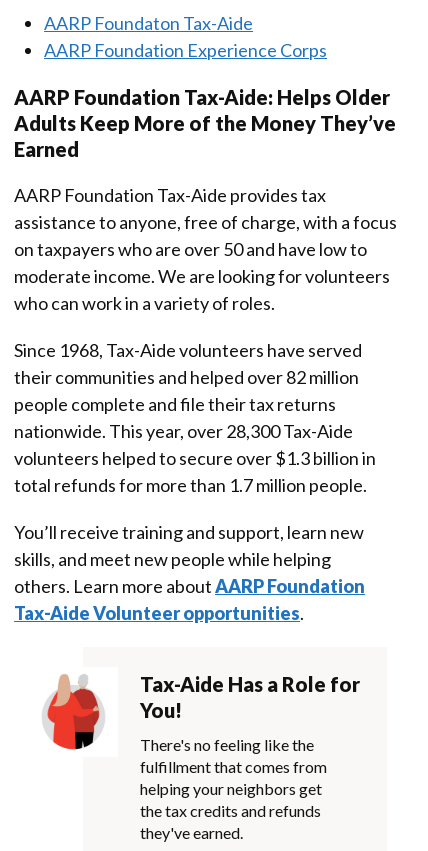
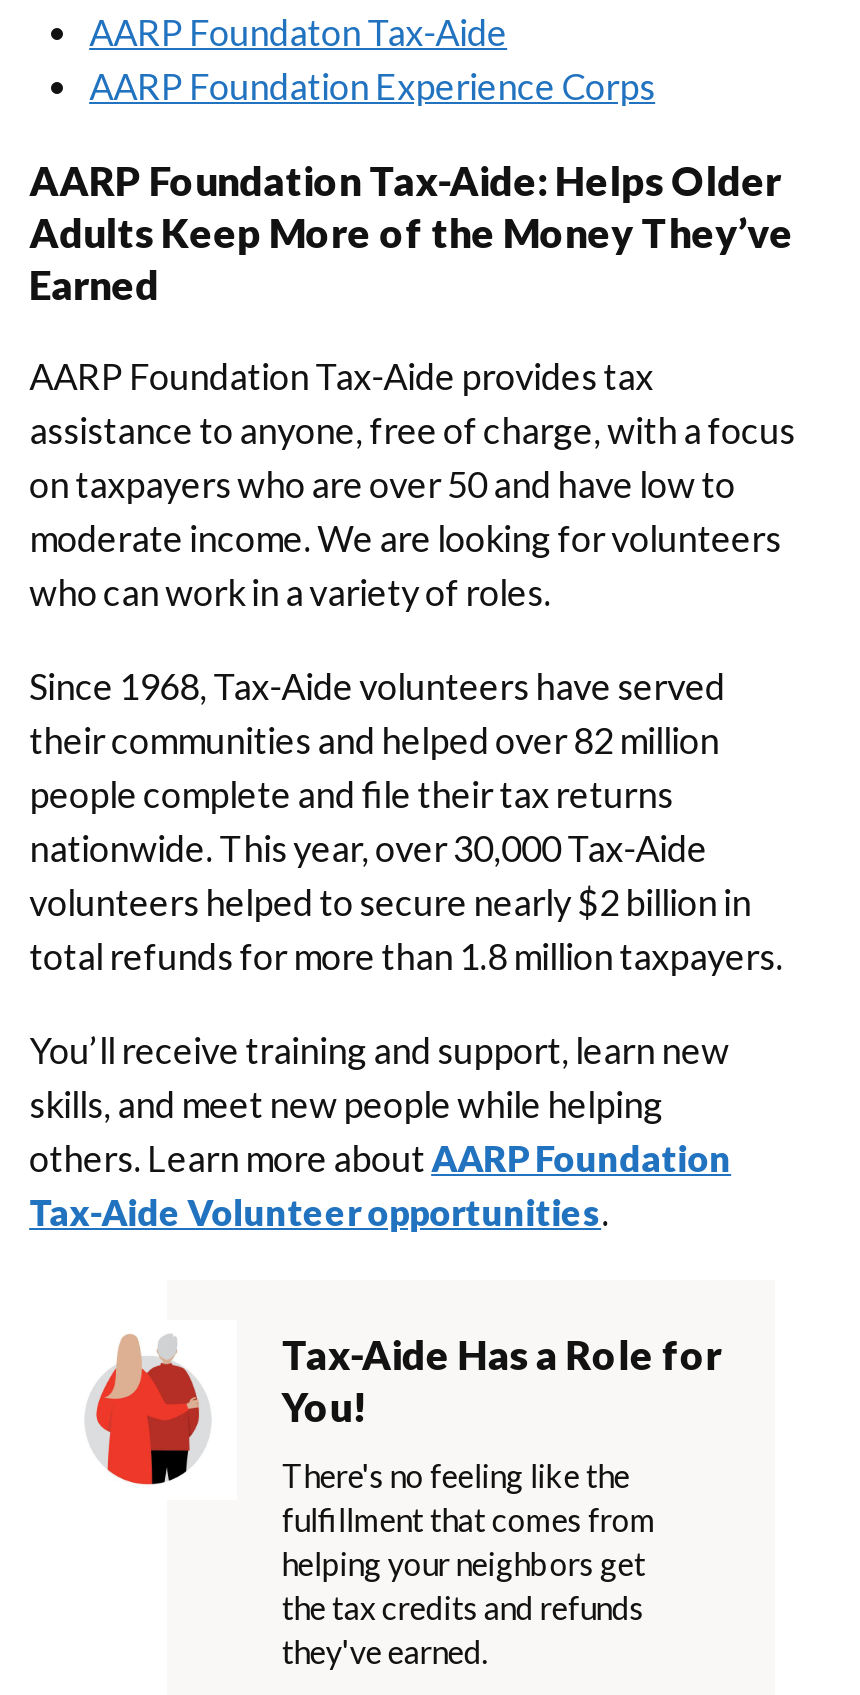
[14,420,353,442] nationwide. This year, over 28,300 Tax-Aide -> [29,826,707,870] nationwide. This year, over 30,000 Tax-Aide
[14,447,376,469] volunteers helped to secure over $1.3 billion in -> [29,880,751,924] volunteers helped to secure nearly $2 billion in
[14,474,370,496] total refunds for more than 1.7 million people. -> [29,934,789,978] total refunds for more than 1.8 million taxpayers.

